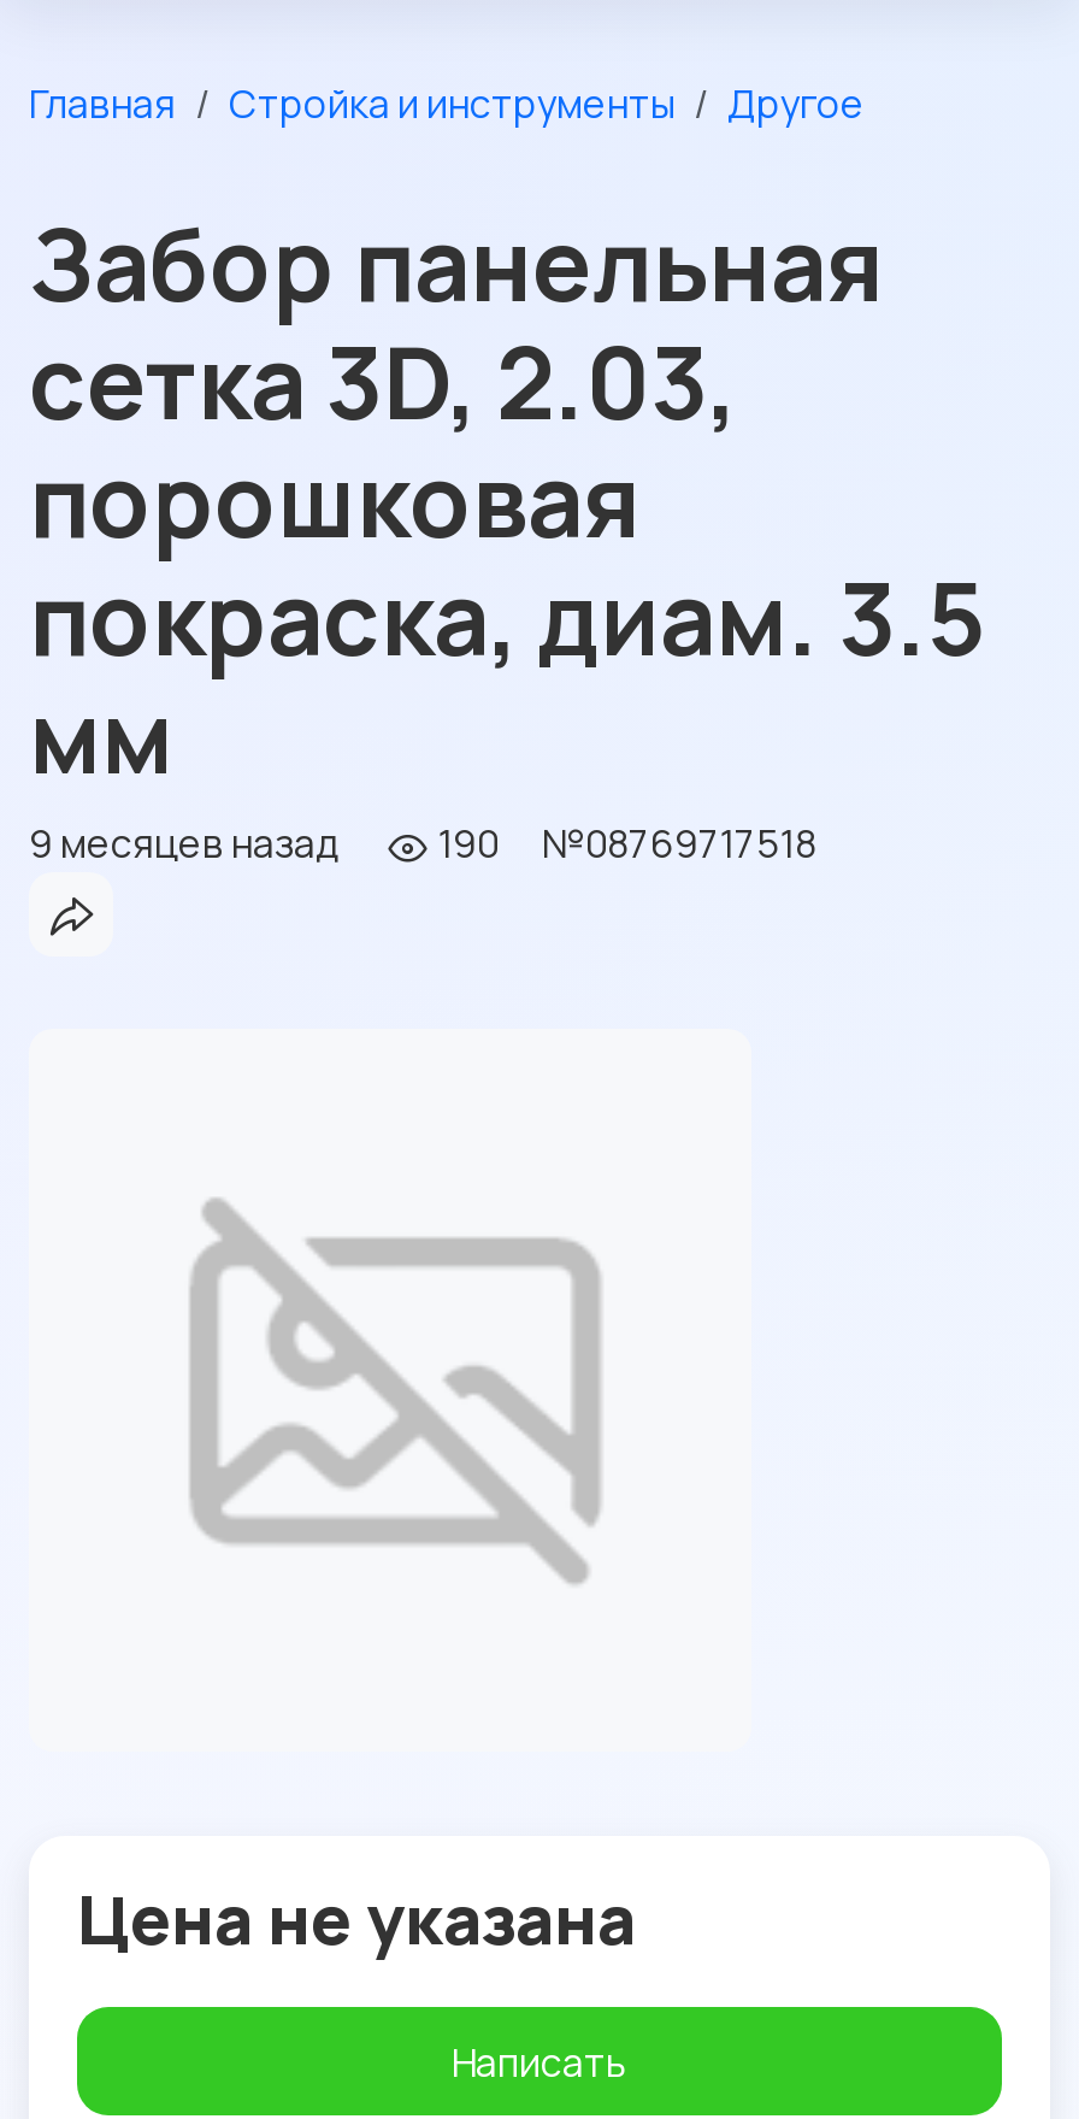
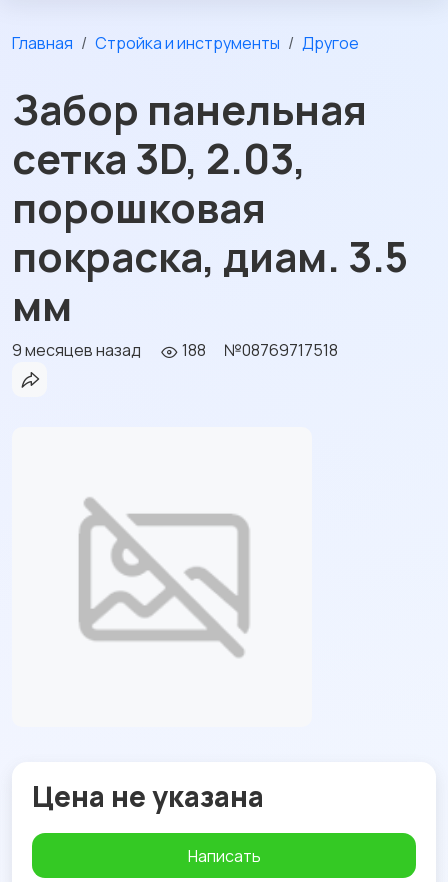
[29,817,816,870] 9 месяцев назад 190 №08769717518 -> [12,339,338,361] 9 месяцев назад 188 №08769717518

